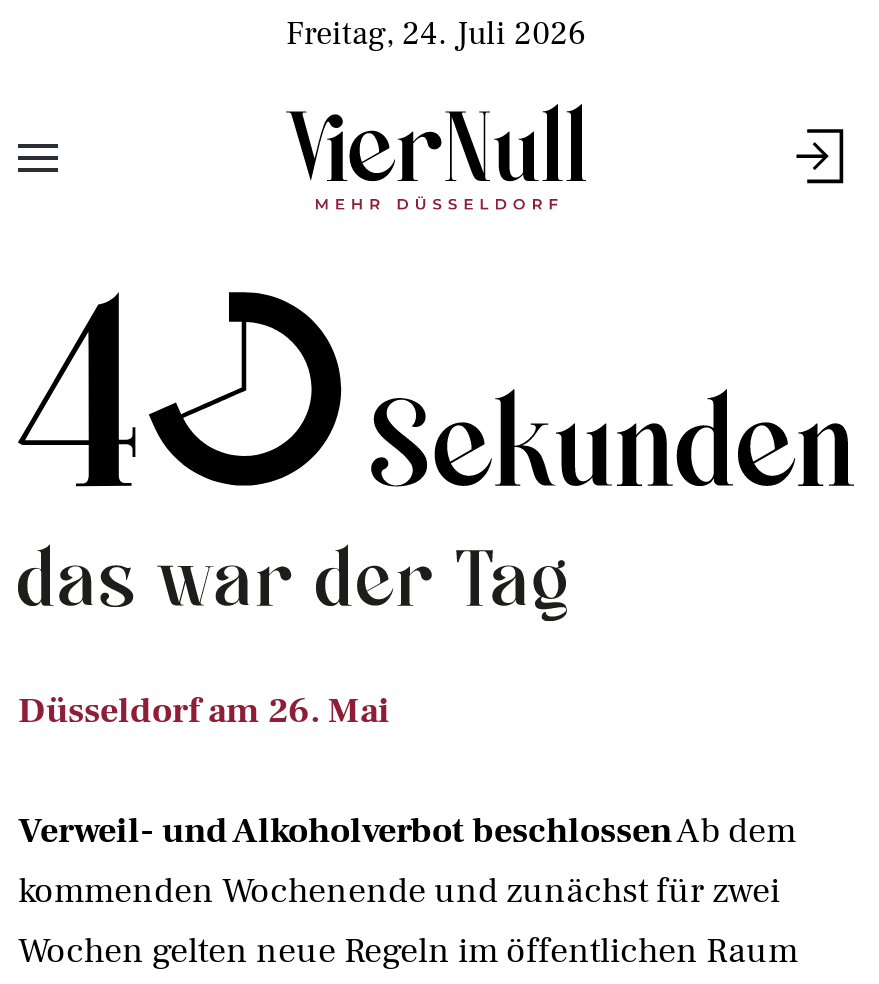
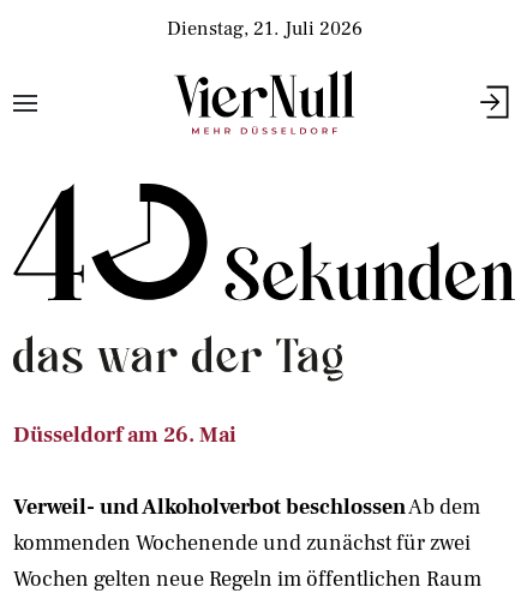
[286,12,586,54] Freitag, 24. Juli 2026 -> [166,16,362,41] Dienstag, 21. Juli 2026

